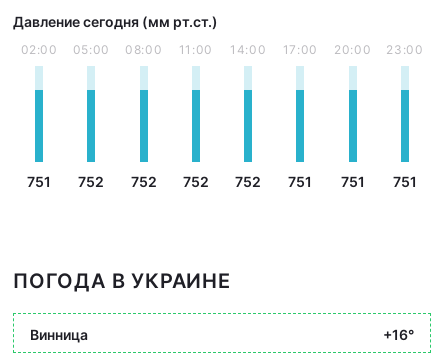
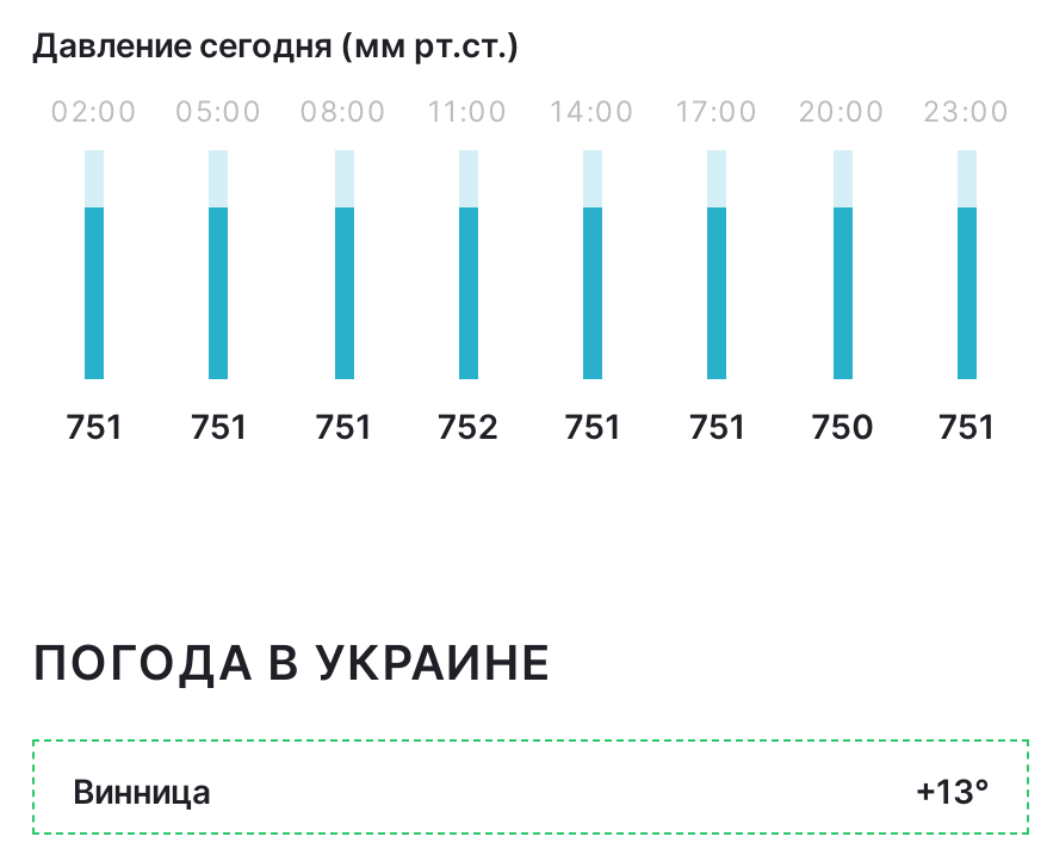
[78,173,104,190] 752 -> [191,405,248,446] 751
[131,173,157,190] 752 -> [315,405,372,446] 751
[235,173,261,190] 752 -> [564,405,622,446] 751
[341,173,365,190] 751 -> [811,405,873,446] 750
[383,325,414,342] +16° -> [915,769,989,810] +13°

